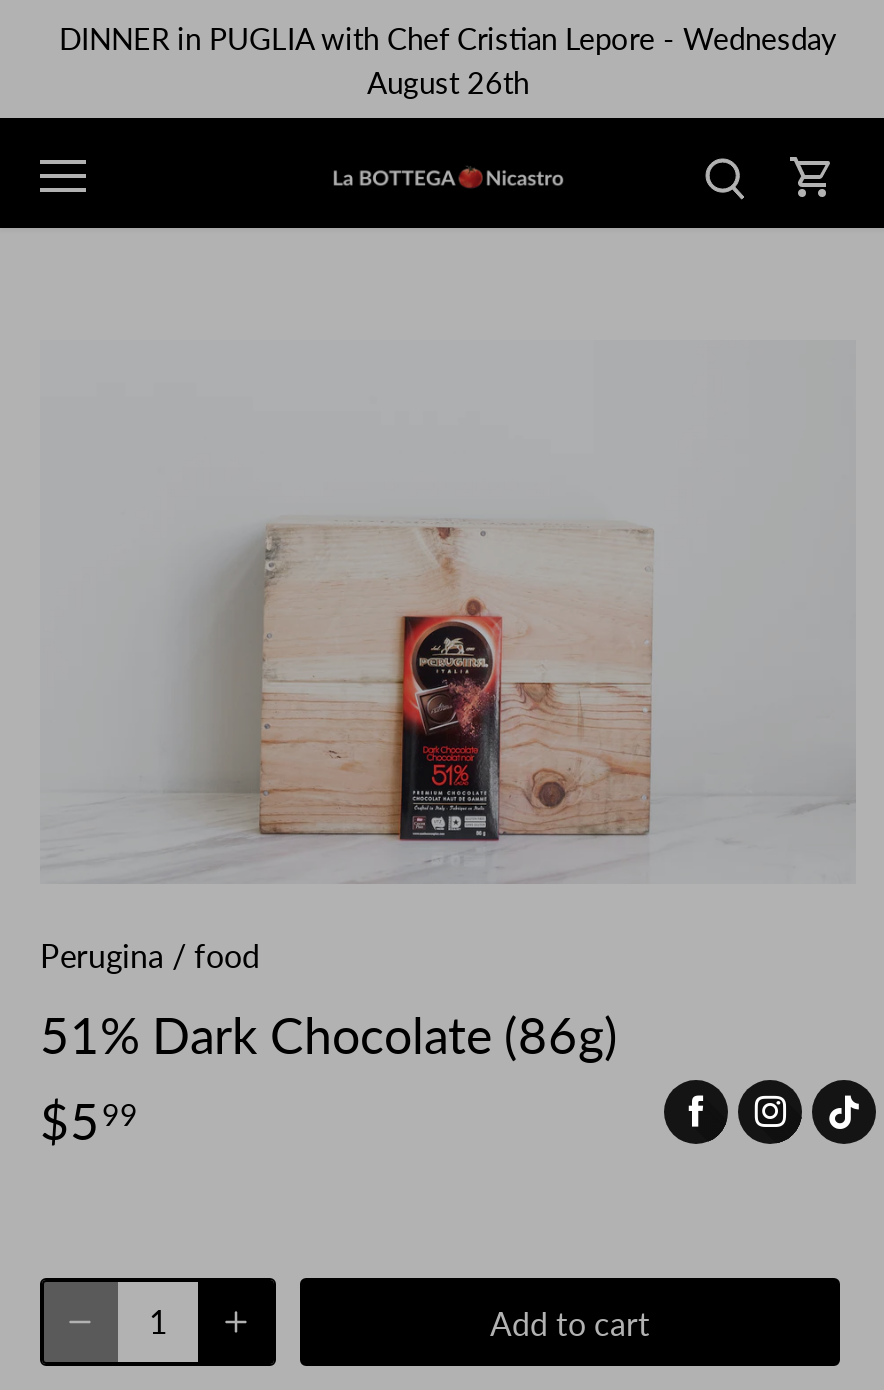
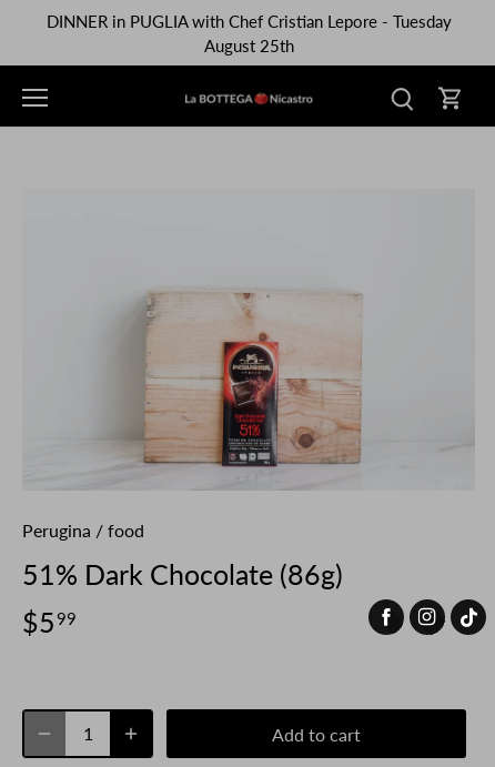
[59,19,837,55] DINNER in PUGLIA with Chef Cristian Lepore - Wednesday -> [46,11,451,31] DINNER in PUGLIA with Chef Cristian Lepore - Tuesday
[367,63,529,99] August 26th -> [204,35,294,55] August 25th

